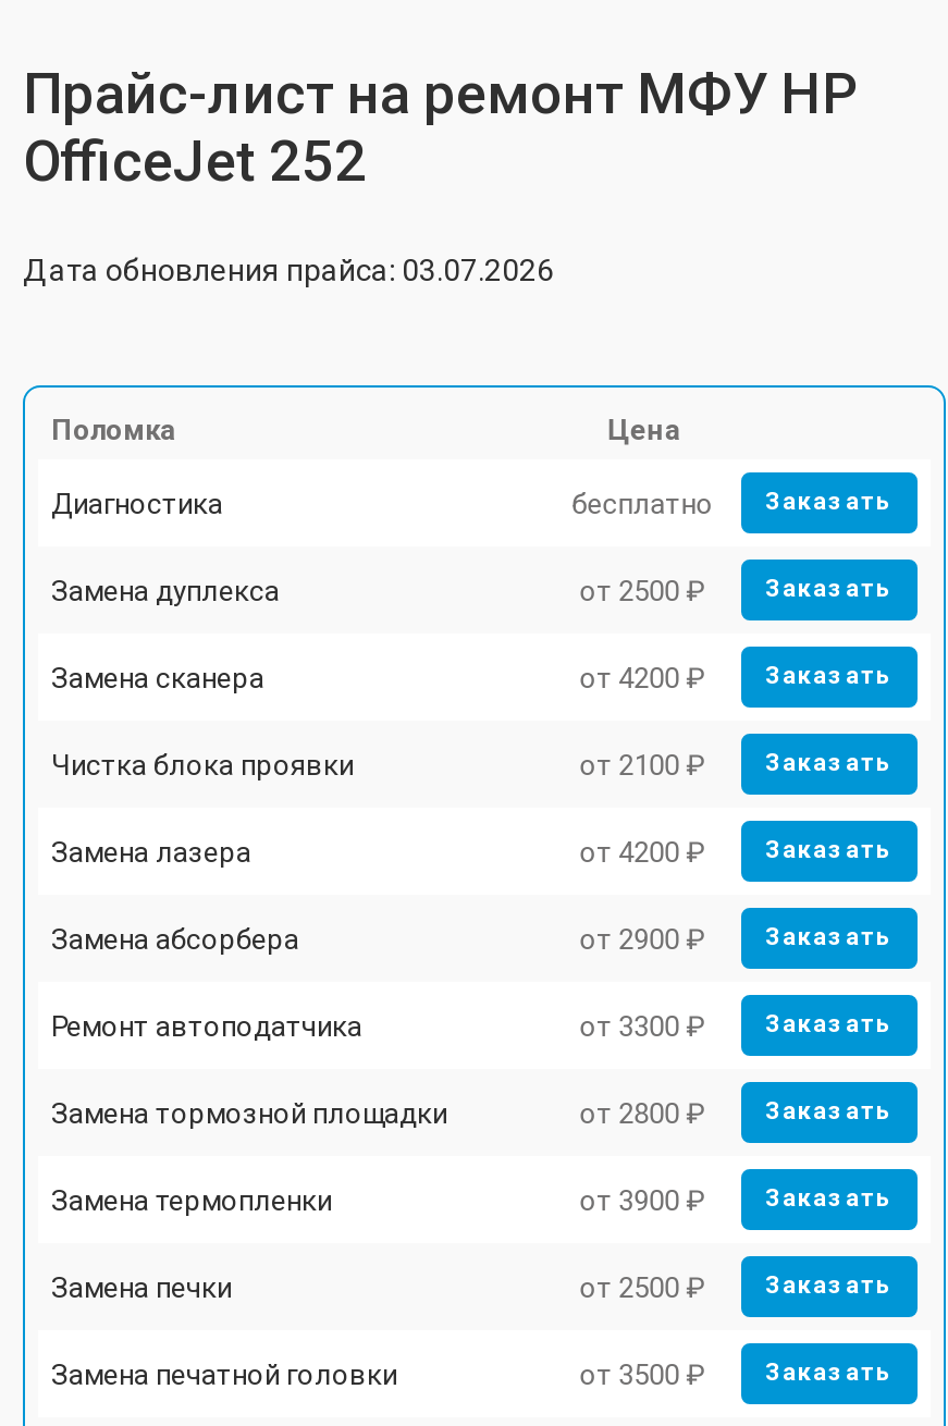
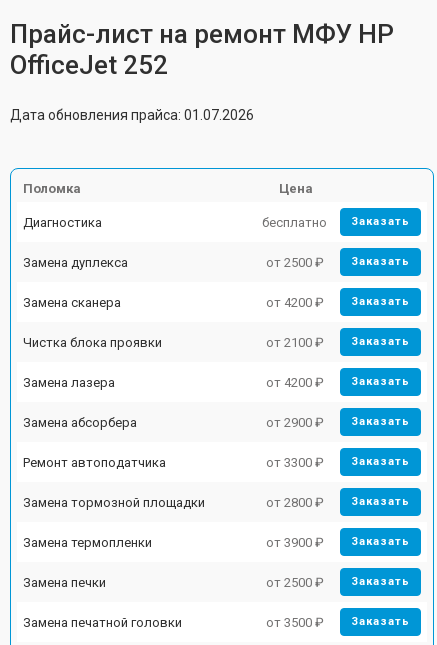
[23,253,554,287] Дата обновления прайса: 03.07.2026 -> [10,107,254,123] Дата обновления прайса: 01.07.2026

